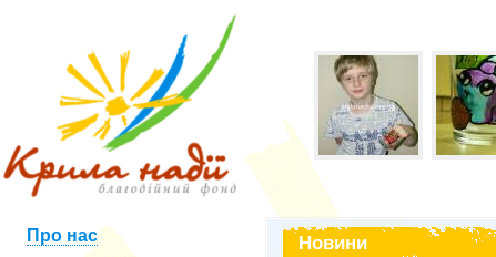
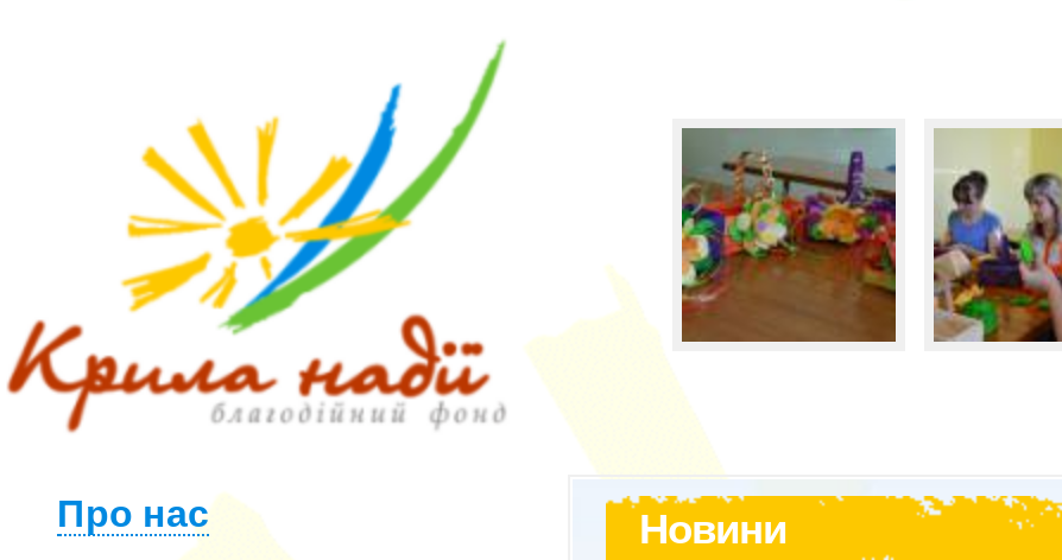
[318,55,418,155] [image] -> [679,128,898,344] [image]
[436,54,493,156] [image] -> [931,126,1055,344] [image]

